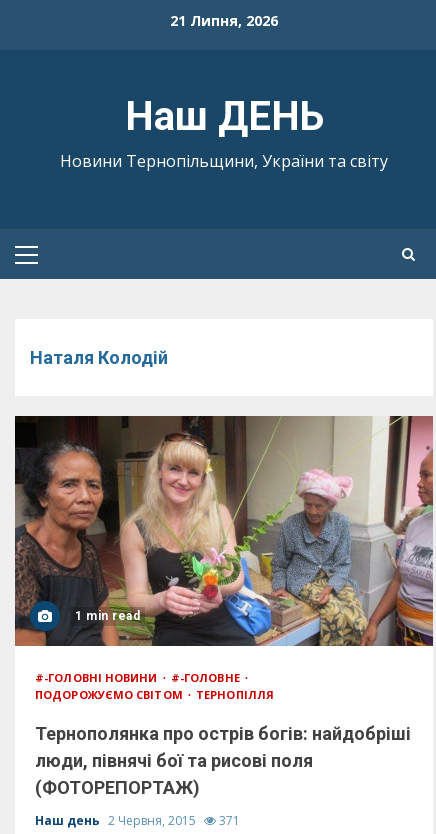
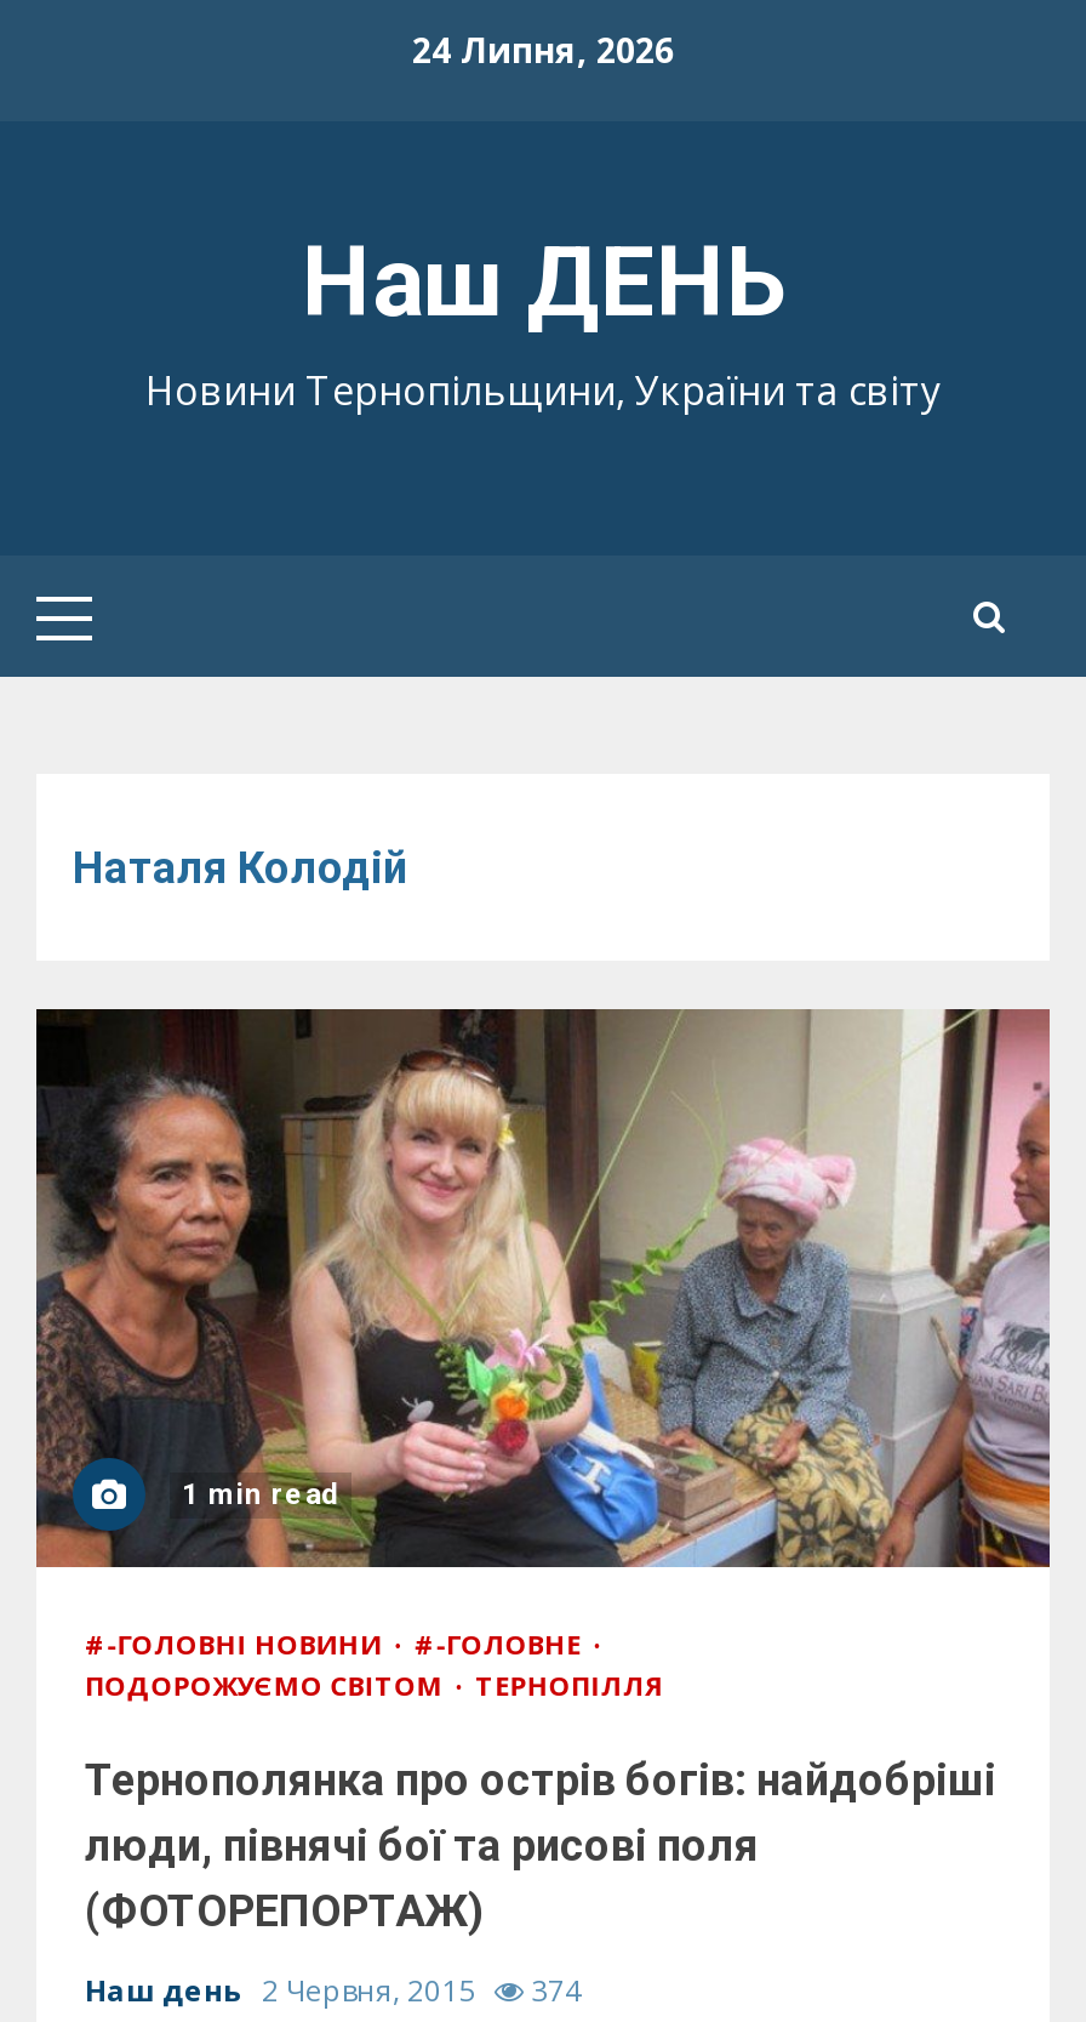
[170,11,278,30] 21 Липня, 2026 -> [412,27,674,73] 24 Липня, 2026
[35,812,240,829] Наш день 2 Червня, 2015 371 -> [85,1970,582,2011] Наш день 2 Червня, 2015 374

